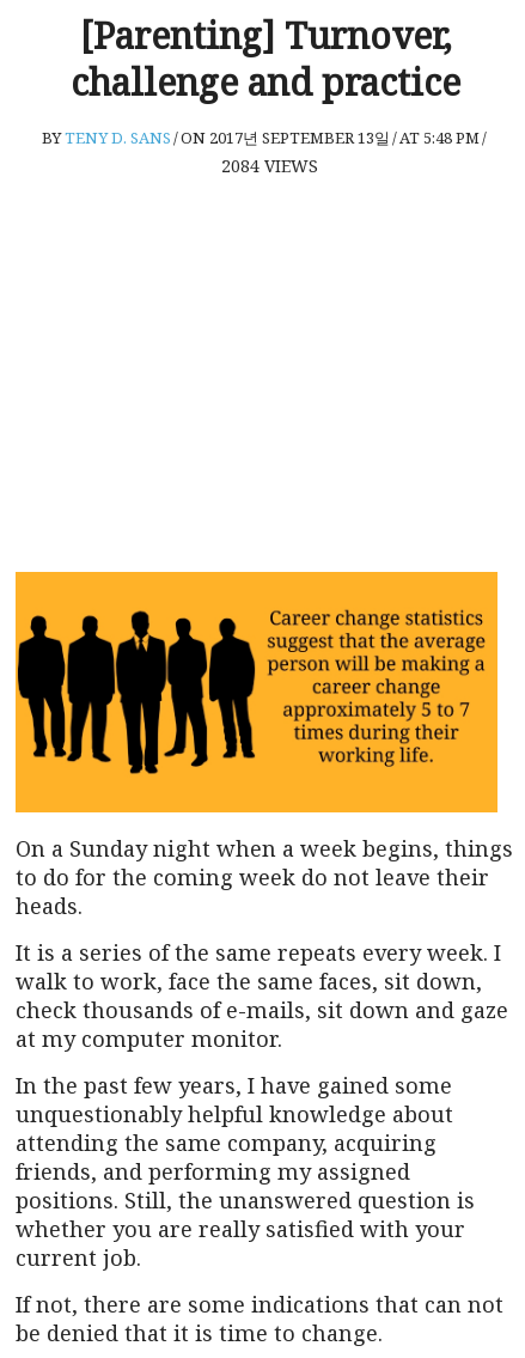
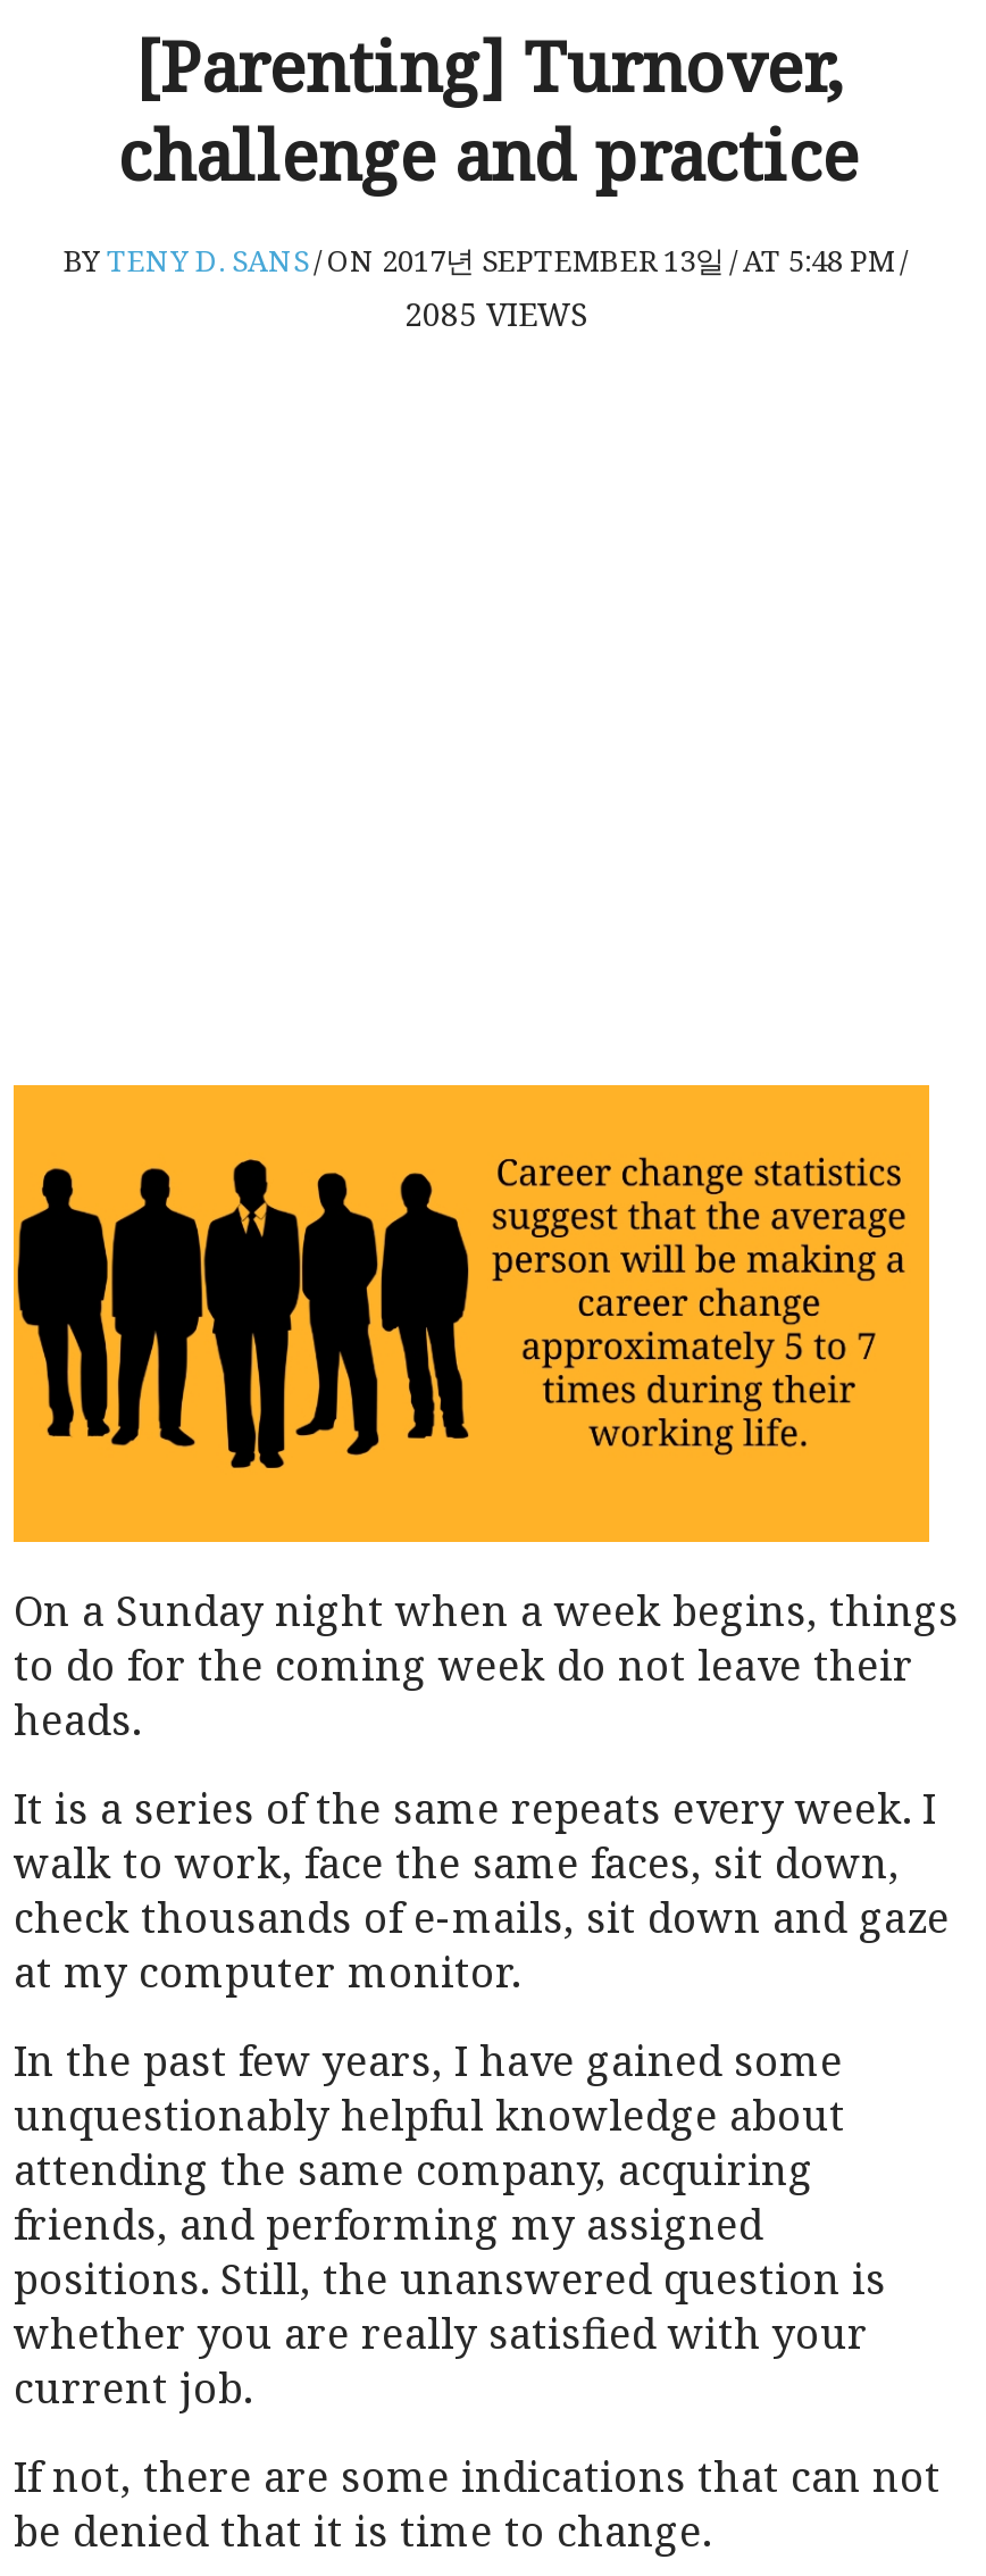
[221,154,318,177] 2084 VIEWS -> [404,292,588,335] 2085 VIEWS

